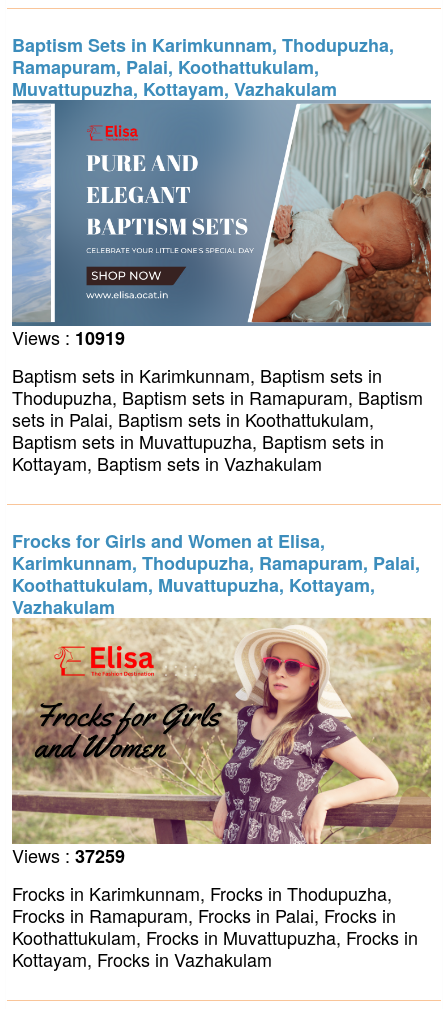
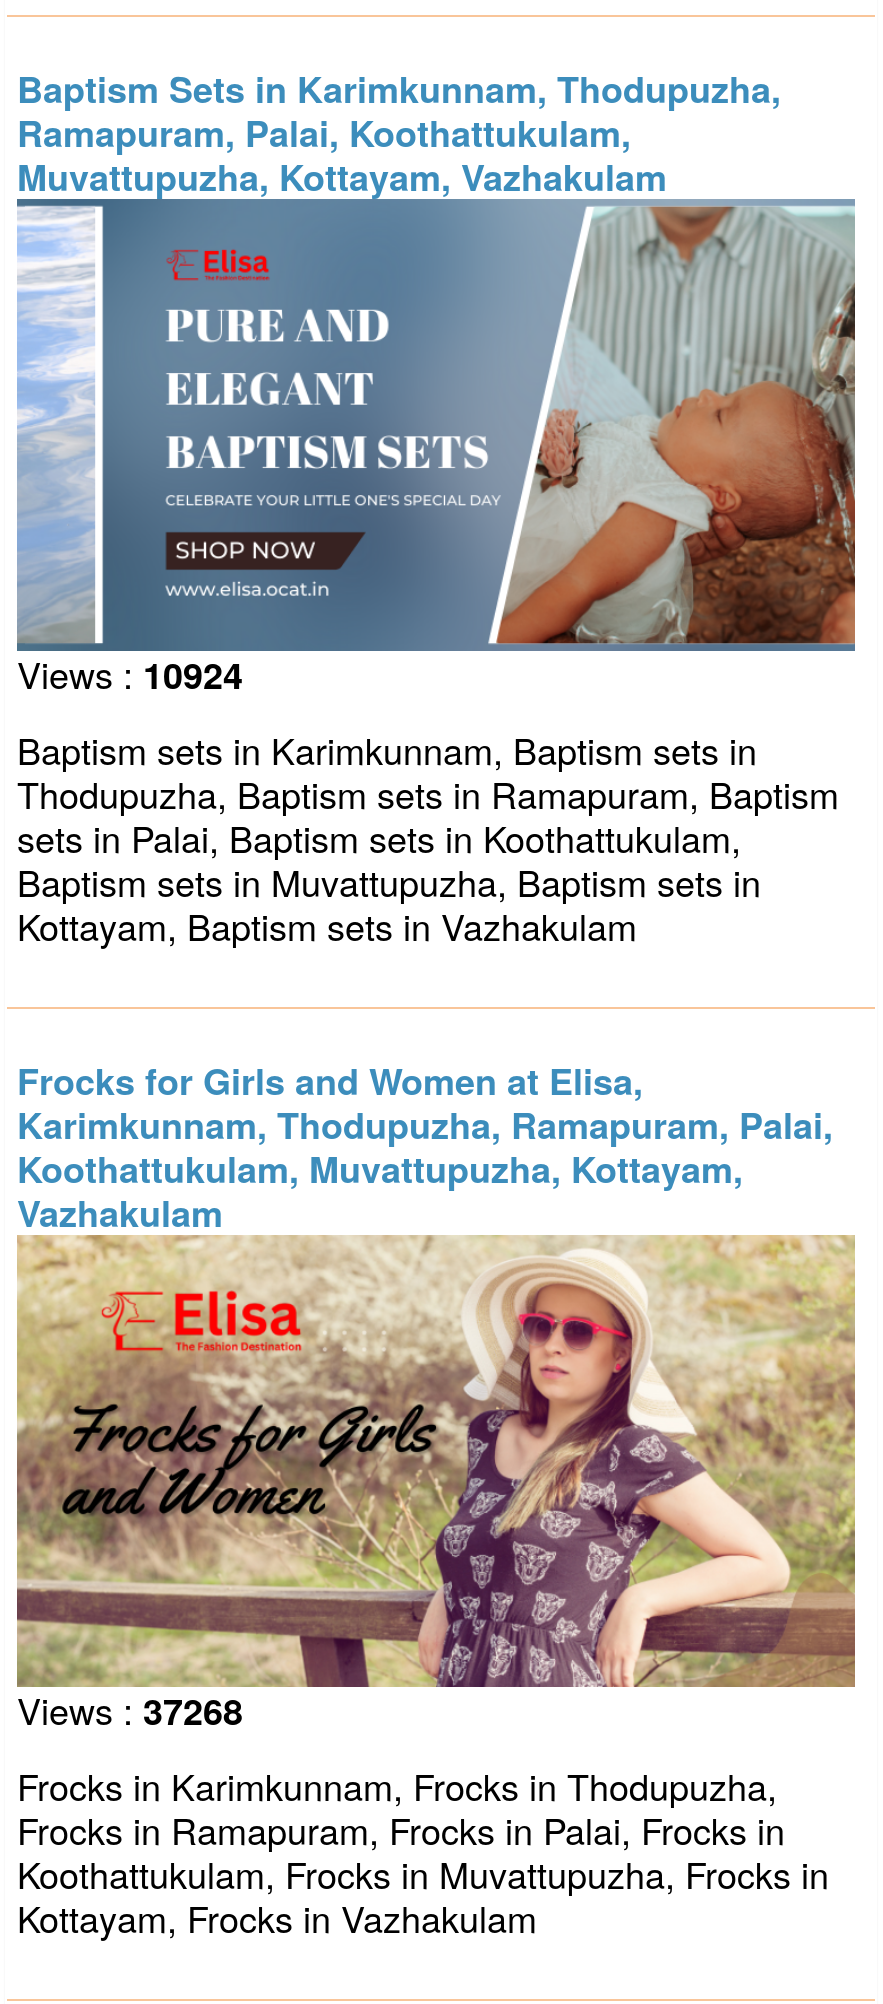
[12,324,125,351] Views :10919 -> [17,648,243,702] Views :10924
[12,842,125,869] Views :37259 -> [17,1684,243,1738] Views :37268

